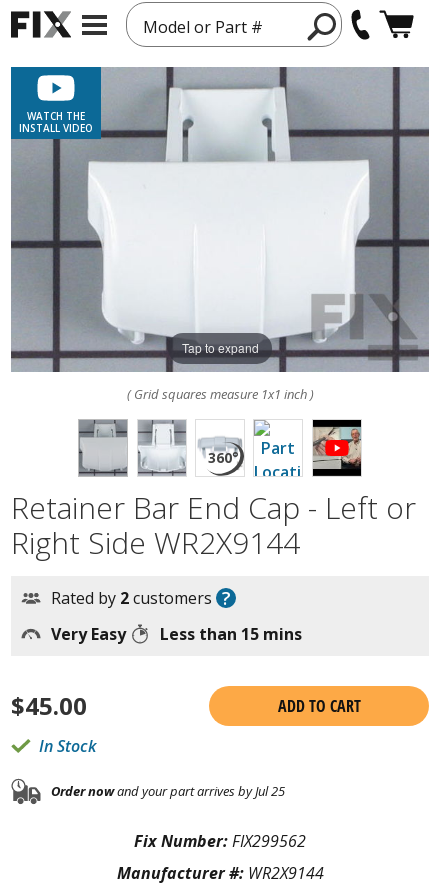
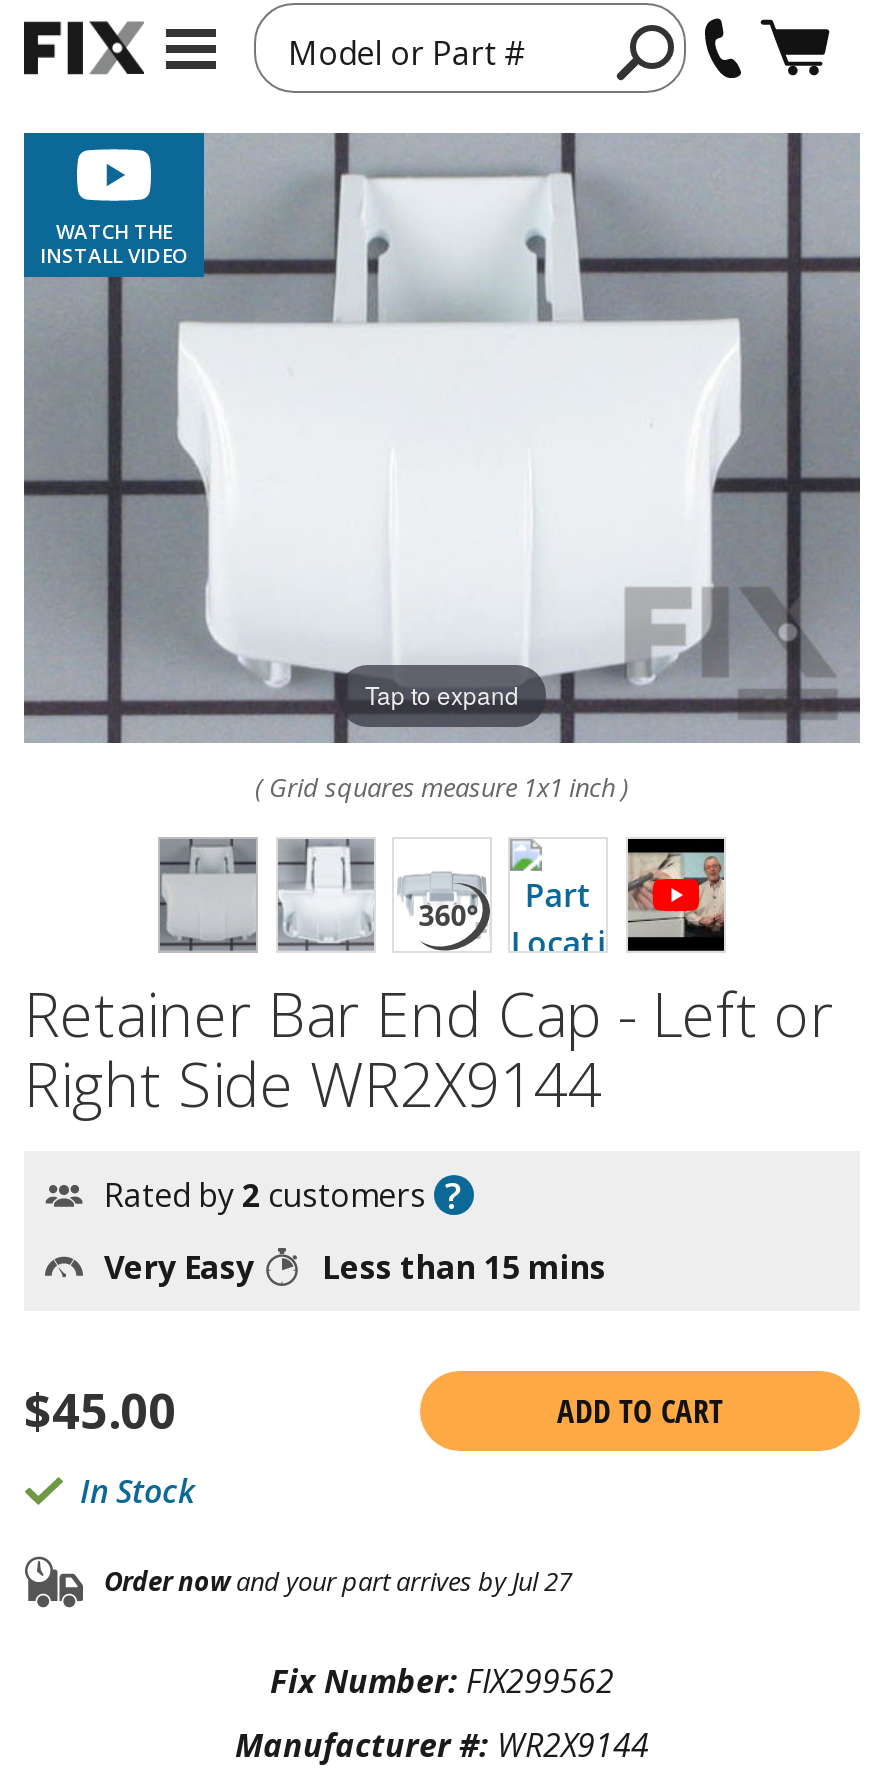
[51,782,285,800] Order nowand your part arrives by Jul 25 -> [104,1564,572,1600] Order nowand your part arrives by Jul 27

